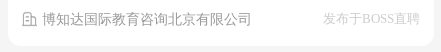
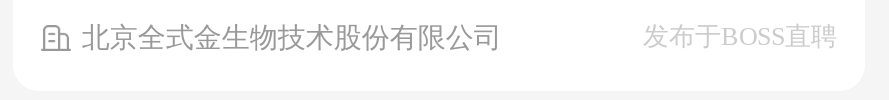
[42,11,252,27] 博知达国际教育咨询北京有限公司 -> [82,22,502,54] 北京全式金生物技术股份有限公司

